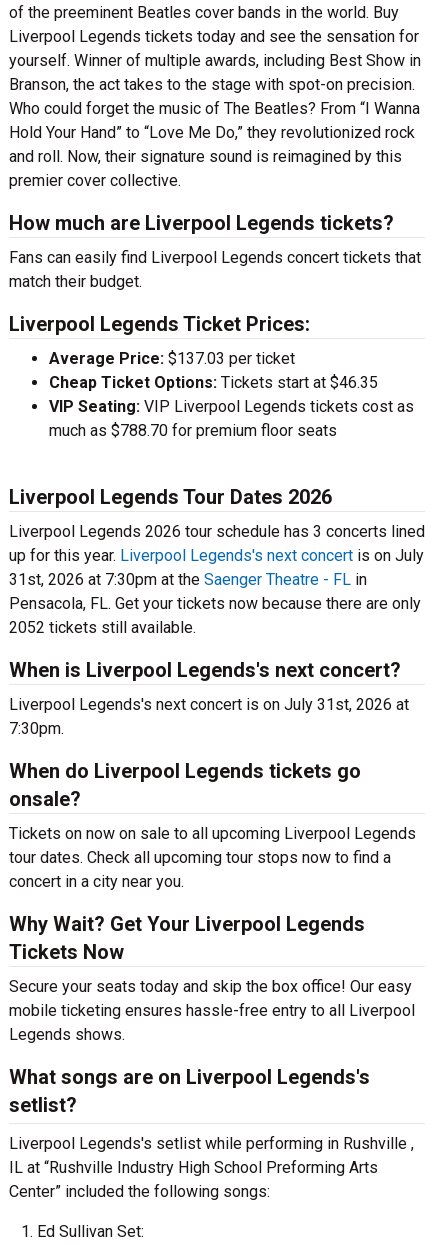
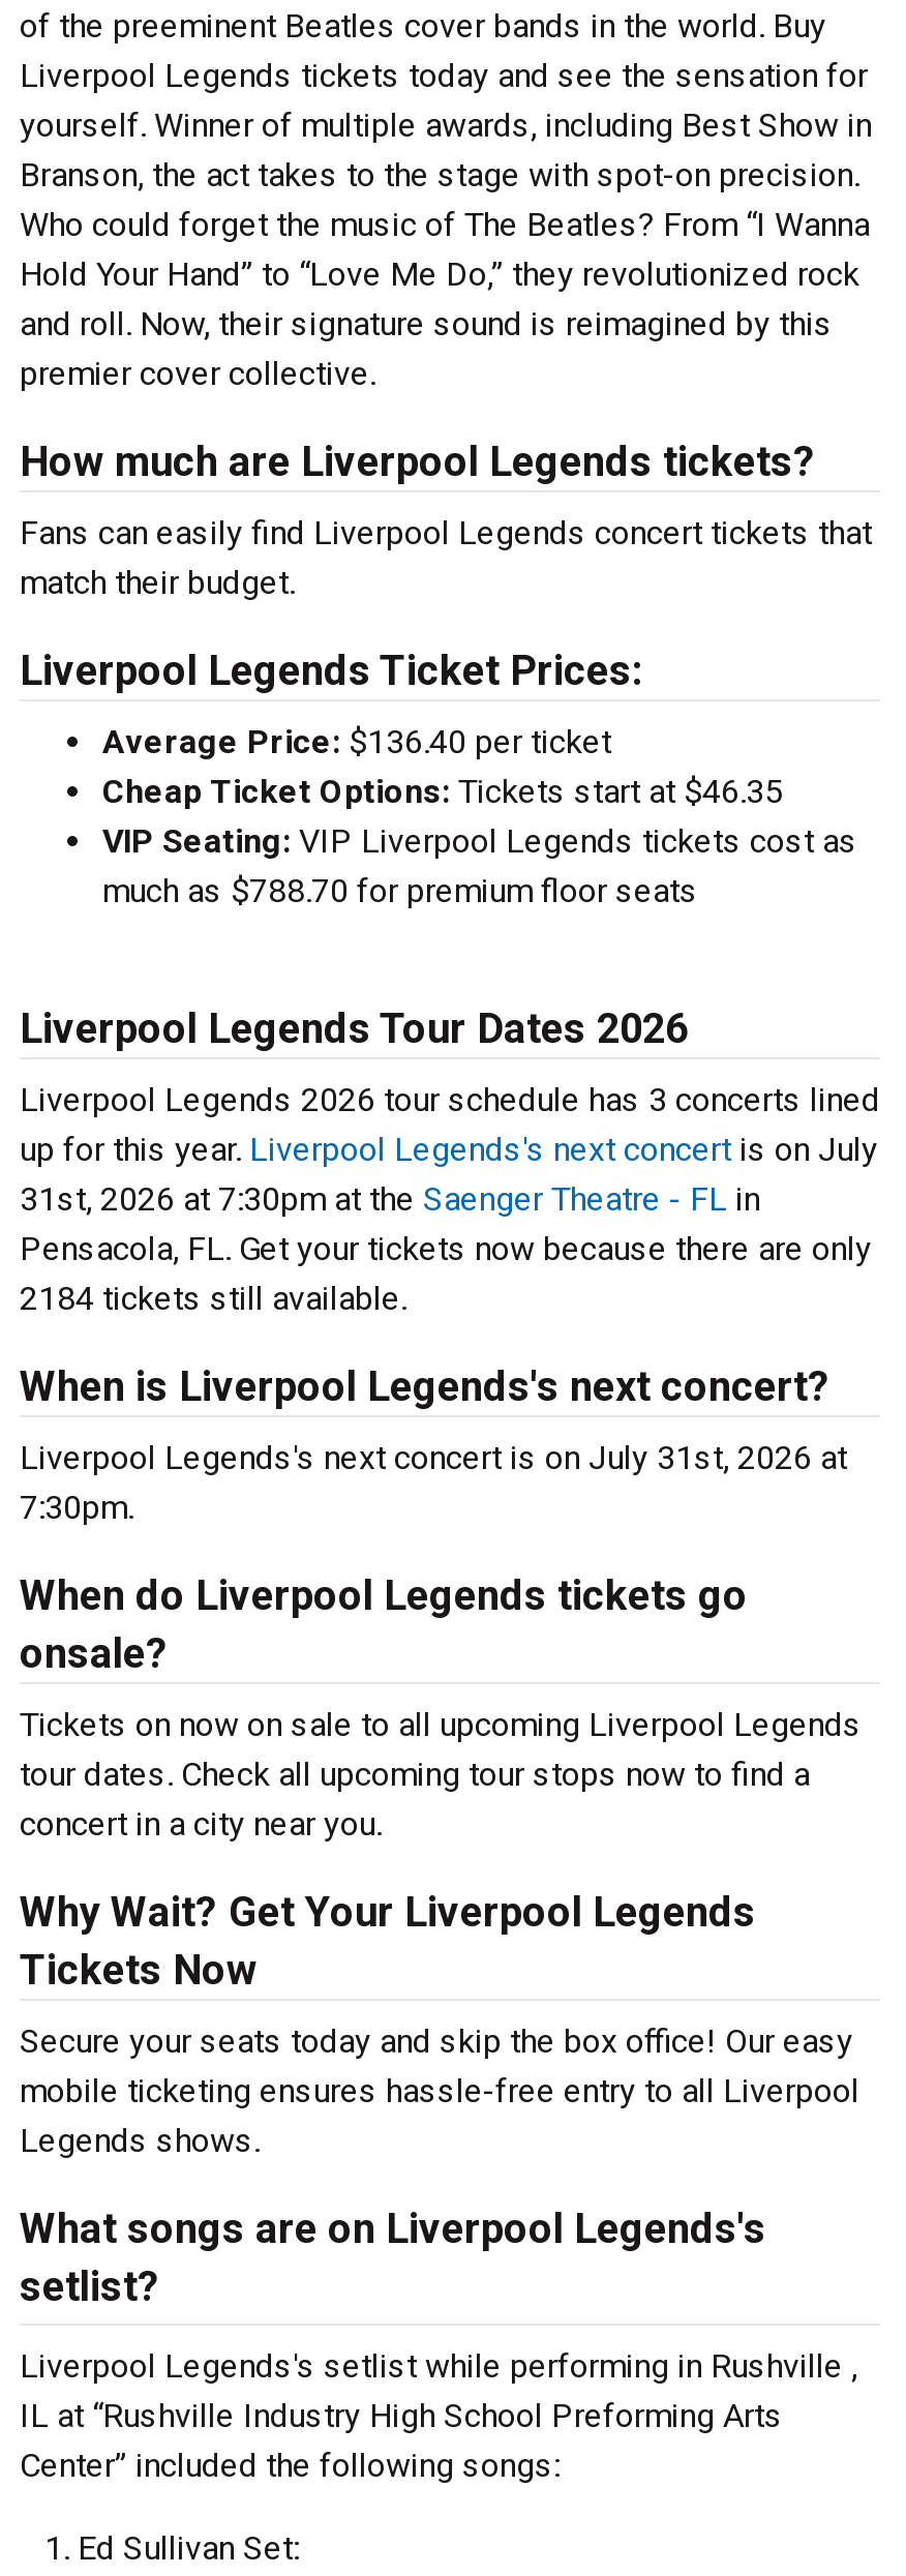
[49,349,295,368] Average Price: $137.03 per ticket -> [102,722,611,761] Average Price: $136.40 per ticket
[9,618,196,637] 2052 tickets still available. -> [20,1279,406,1318] 2184 tickets still available.

